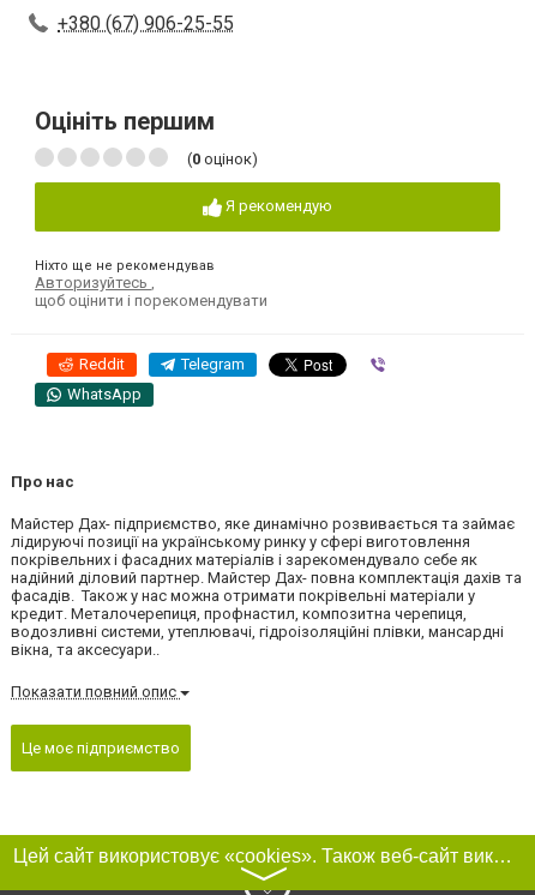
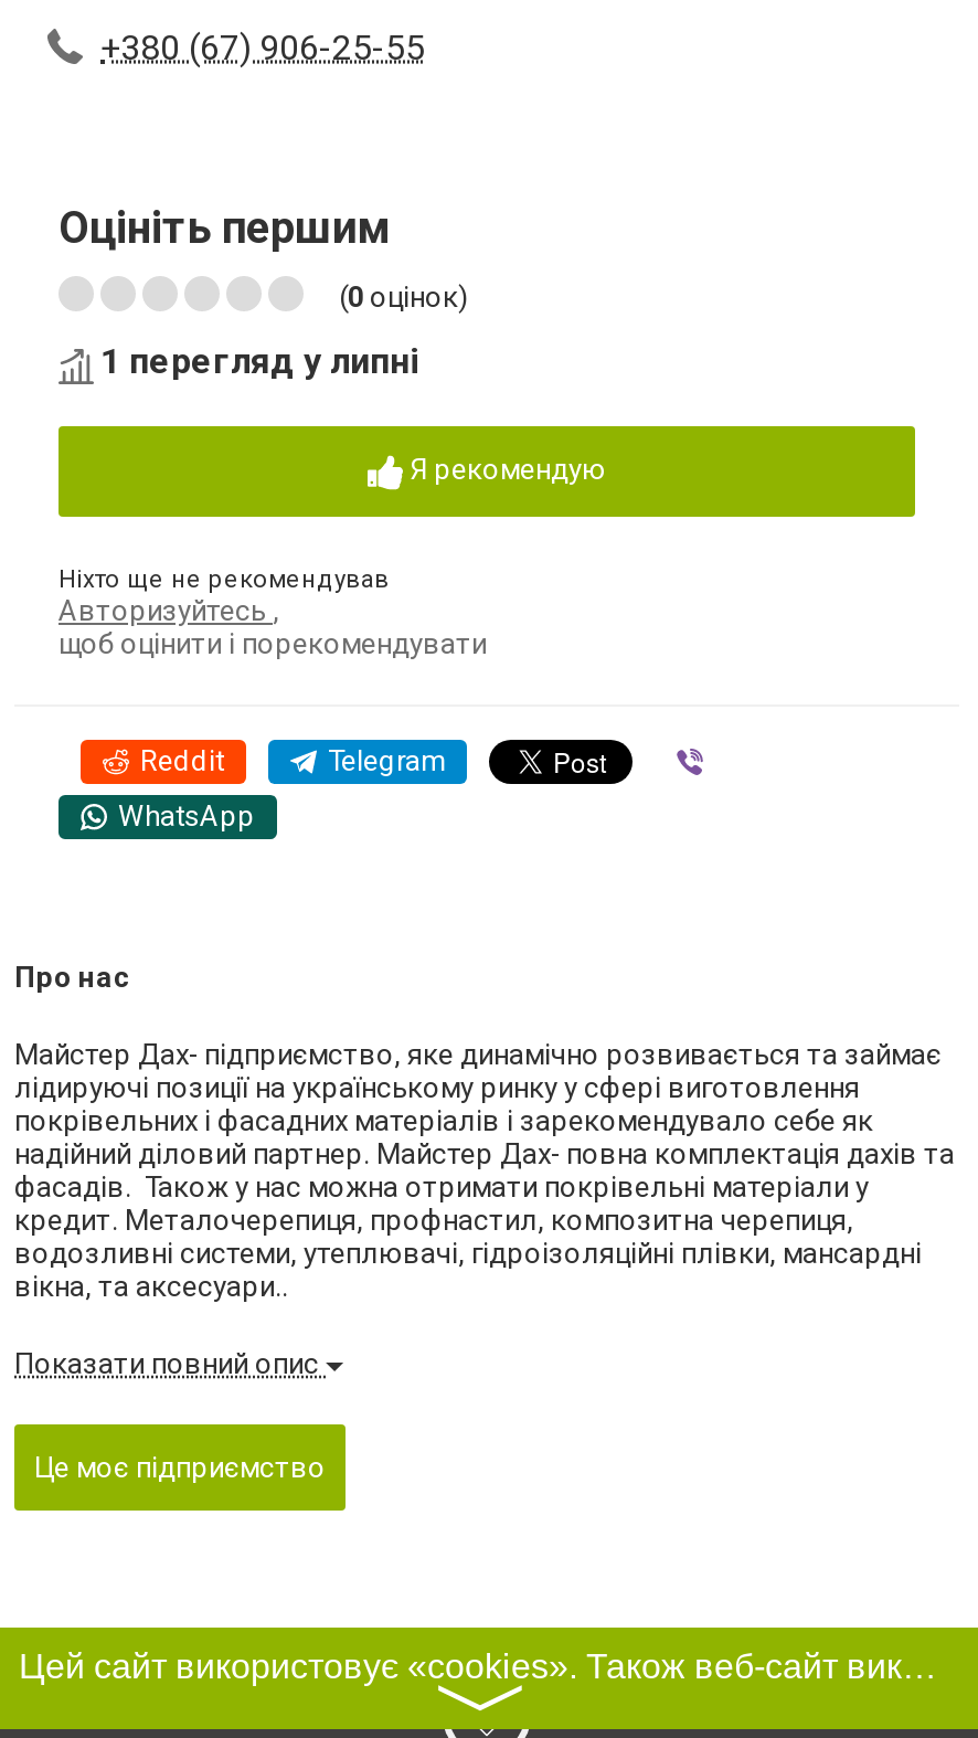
none -> [100,340,418,382] 1 перегляд у липні

